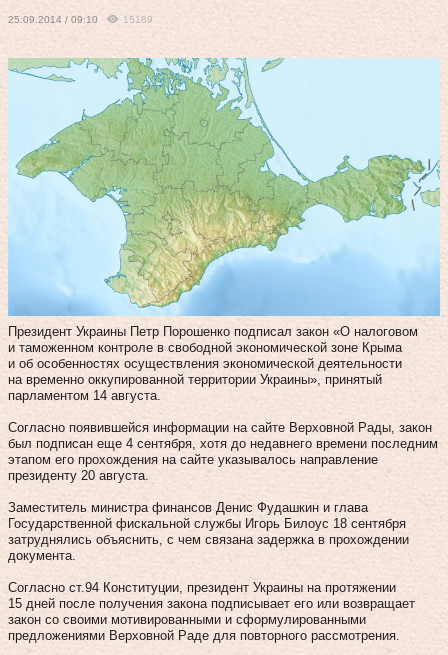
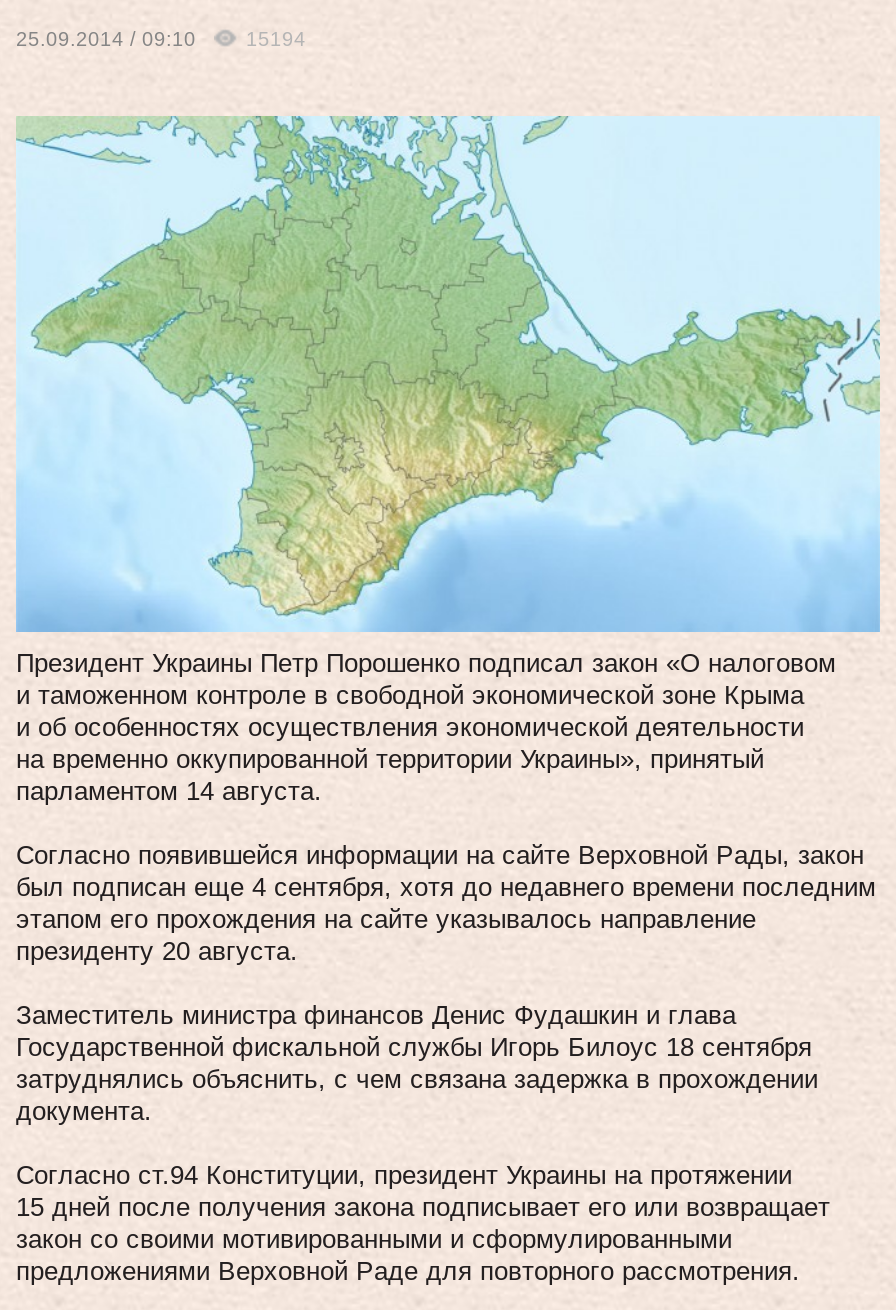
[123,14,153,25] 15189 -> [246,28,306,50] 15194

